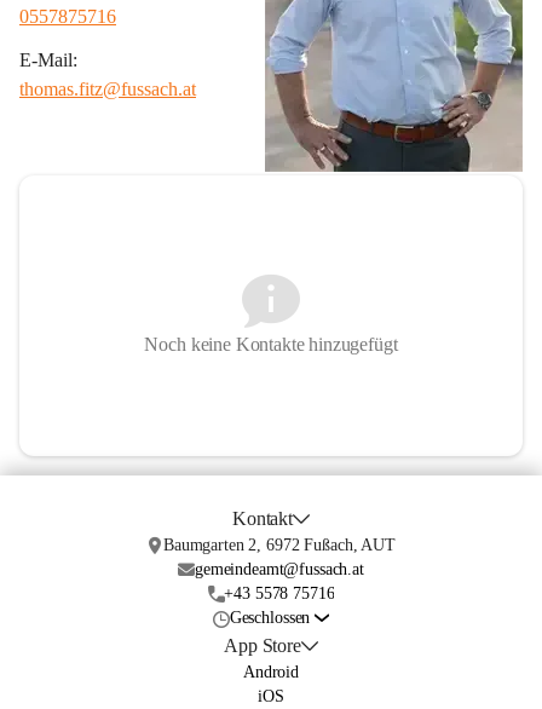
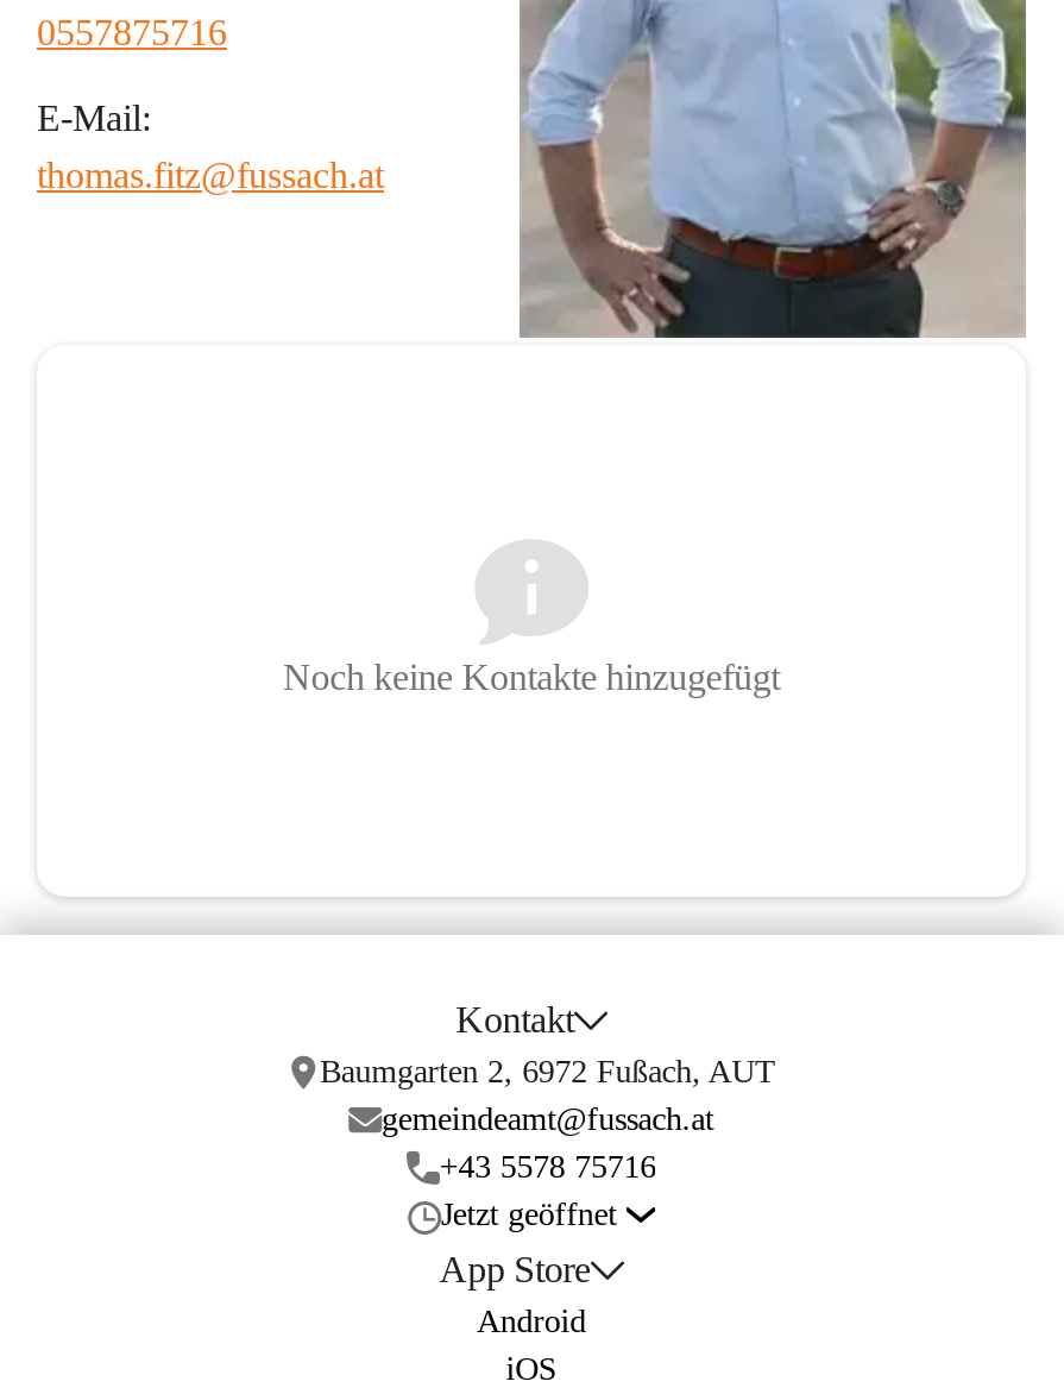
[230,609,310,627] Geschlossen -> [441,1197,617,1232] Jetzt geöffnet

